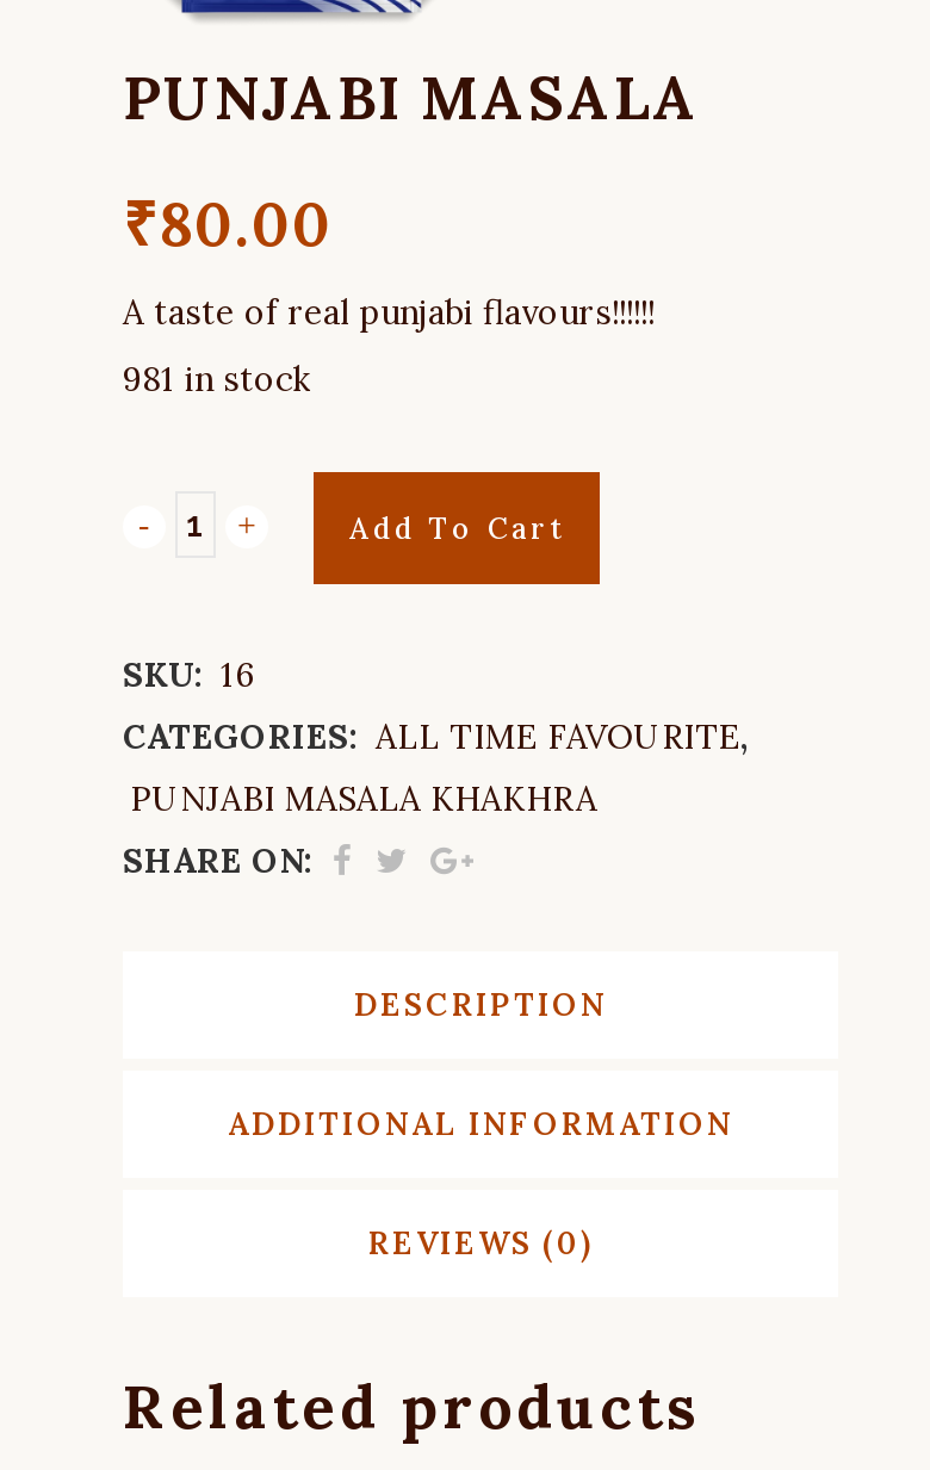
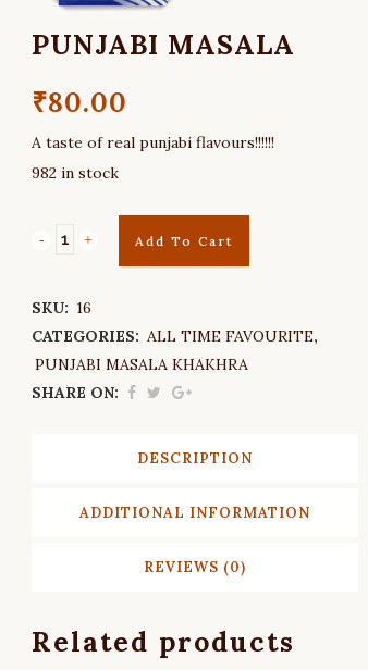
[123,357,311,400] 981 in stock -> [32,163,119,182] 982 in stock

